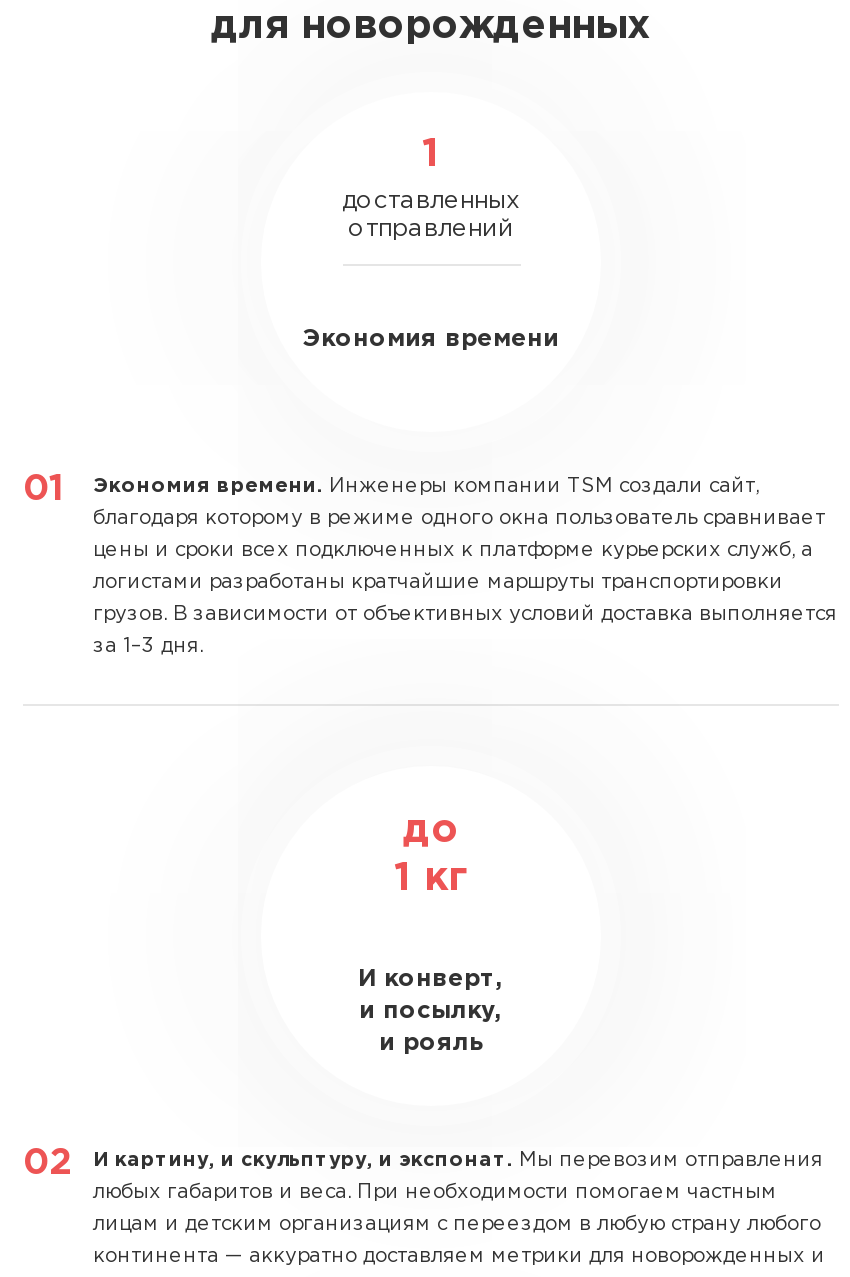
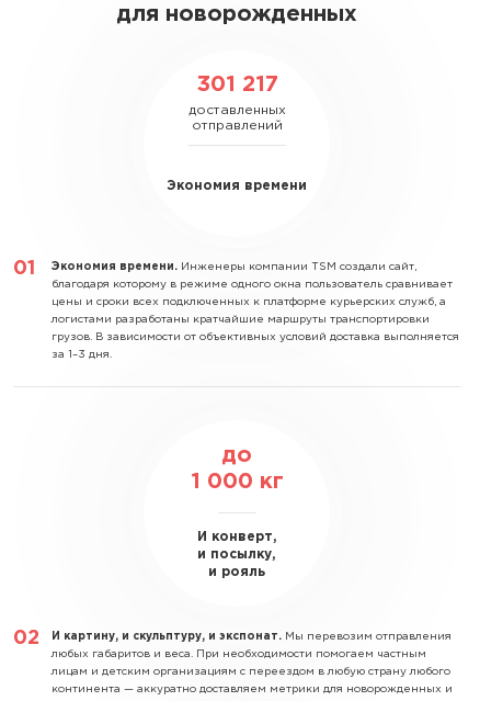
[422,135,440,171] 1 -> [196,74,278,94] 301 217
[394,860,468,896] 1 кг -> [190,472,283,491] 1 000 кг

